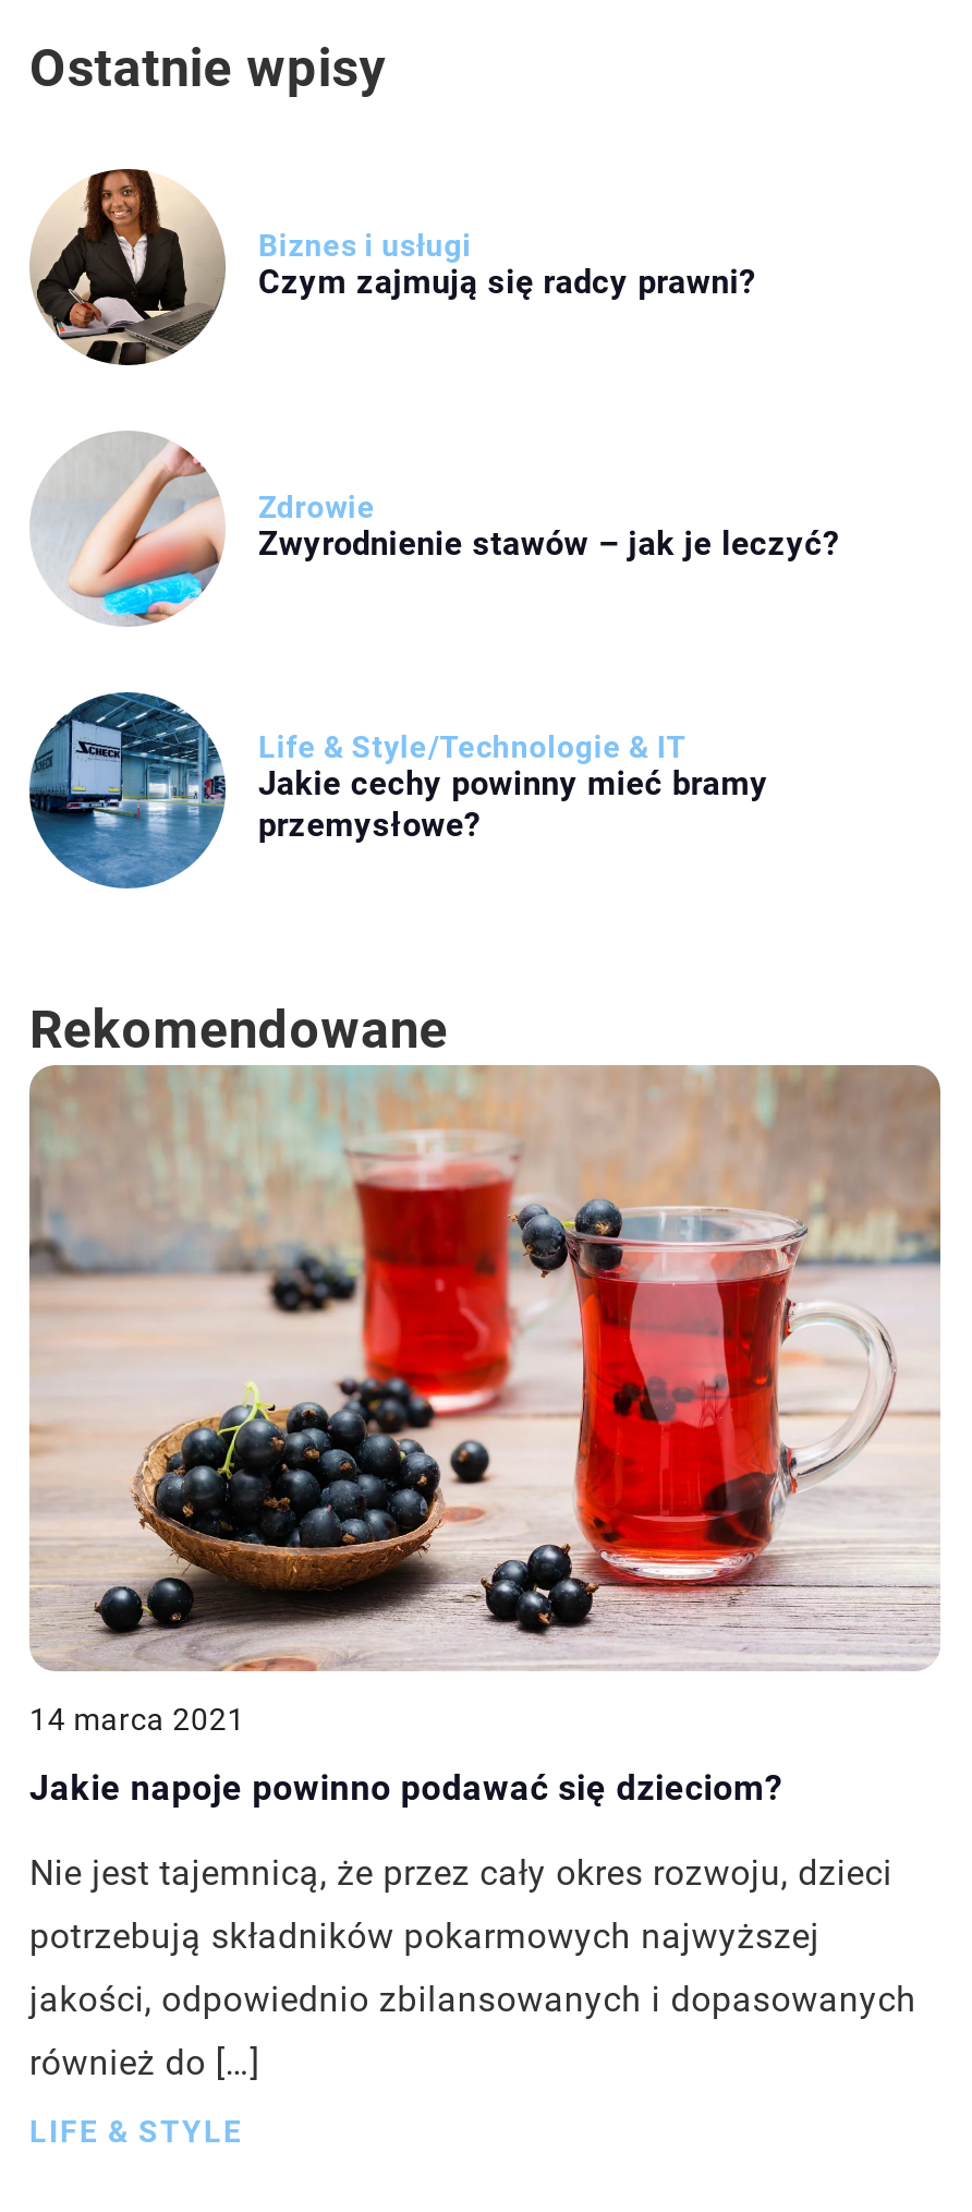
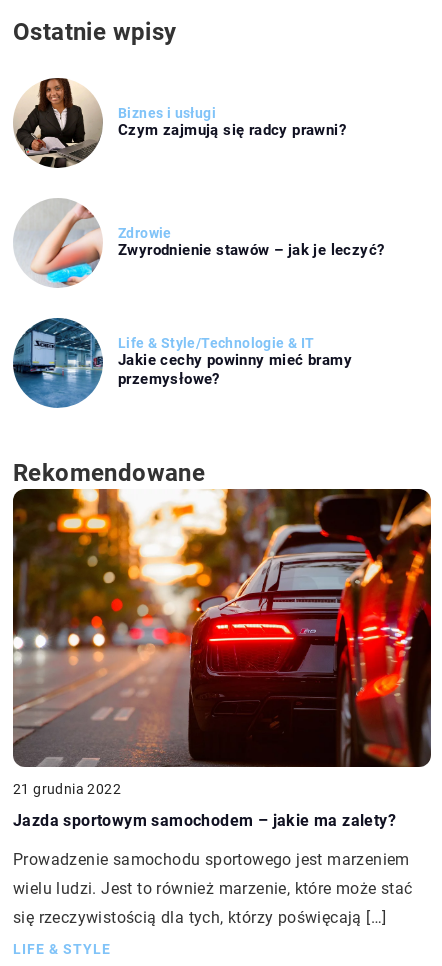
[29,1063,943,2083] [image] | 14 marca 2021 | Jakie napoje powinno podawać się dzieciom? | Nie jest tajemnicą, że przez cały okres rozwoju, dzieci | potrzebują składników pokarmowych najwyższej | jakości, odpowiednio zbilansowanych i dopasowanych | również do […] -> [12,488,432,927] [image] | 21 grudnia 2022 | Jazda sportowym samochodem – jakie ma zalety? | Prowadzenie samochodu sportowego jest marzeniem | wielu ludzi. Jest to również marzenie, które może stać | się rzeczywistością dla tych, którzy poświęcają […]

